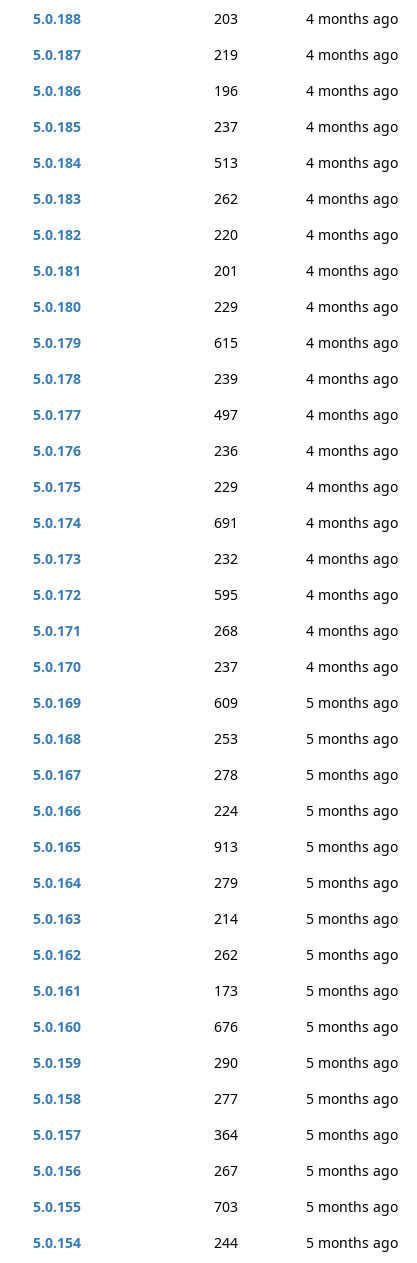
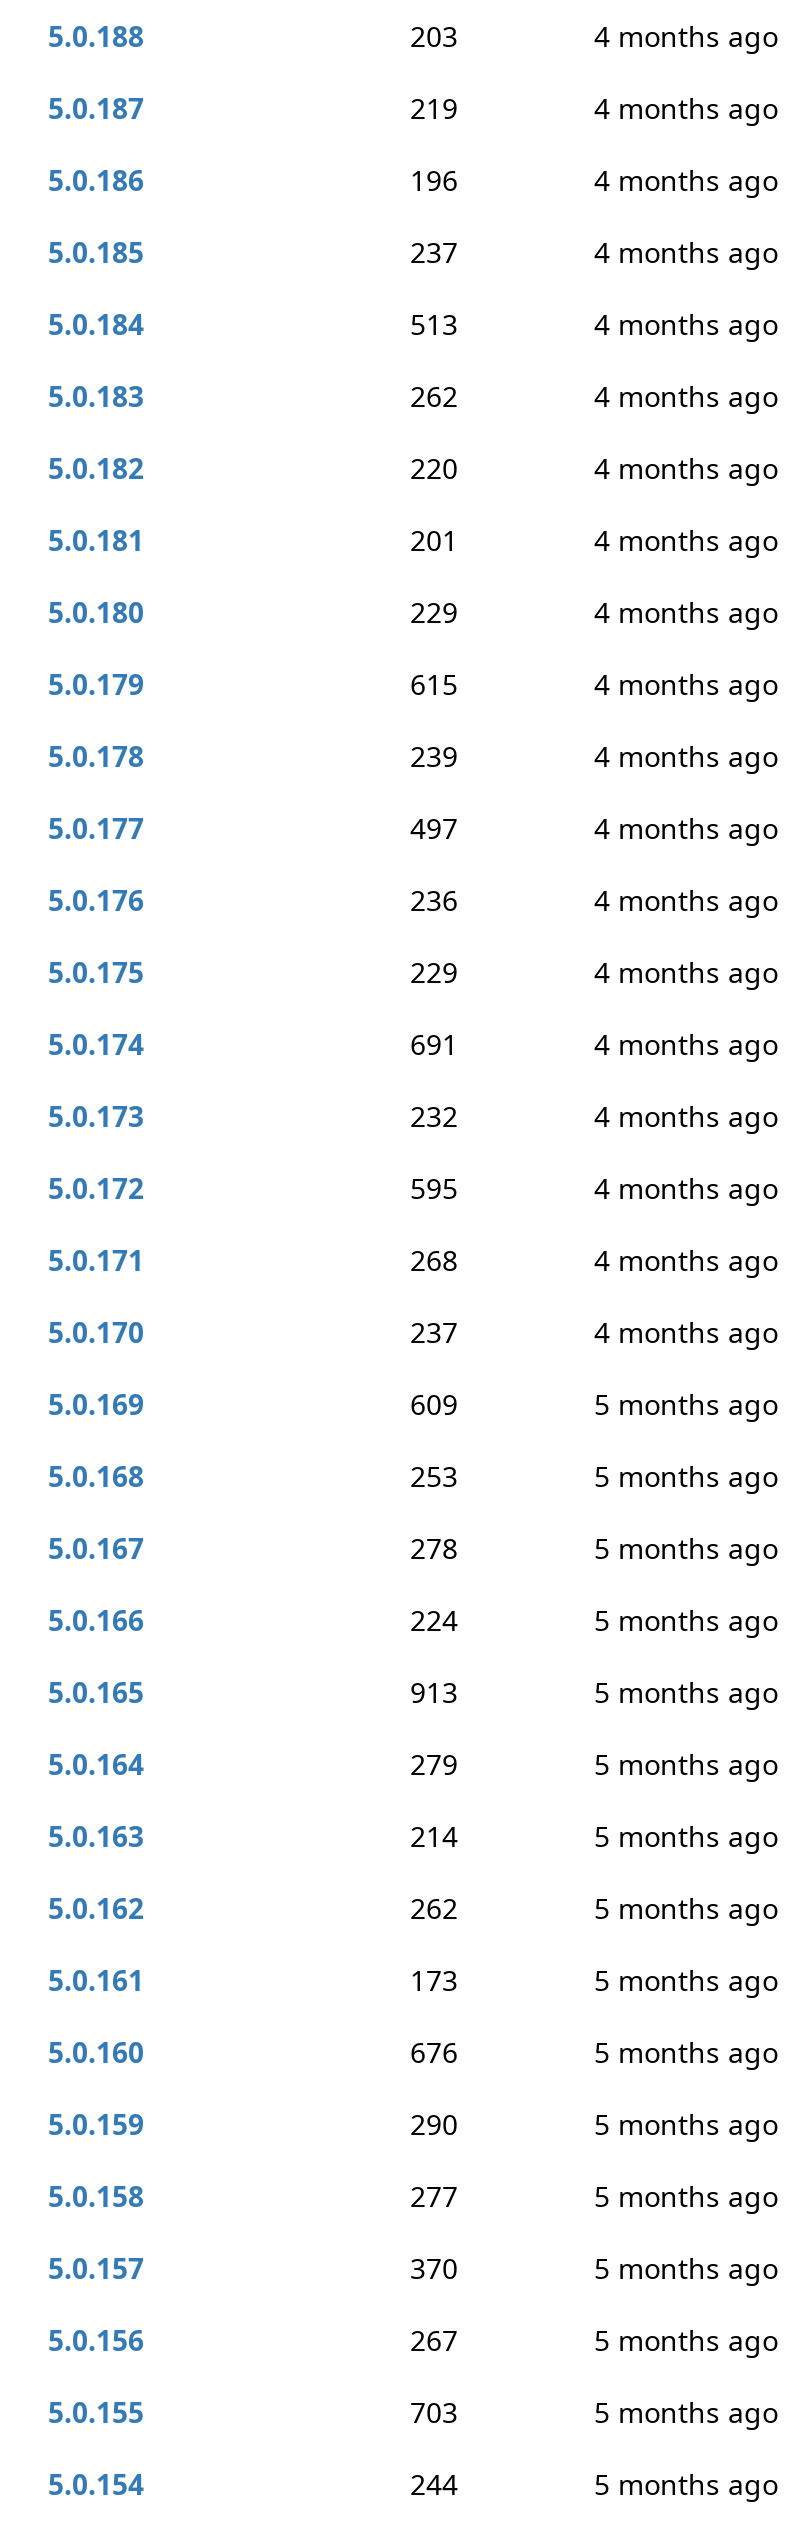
[214,1125,238,1144] 364 -> [410,2249,458,2287] 370

